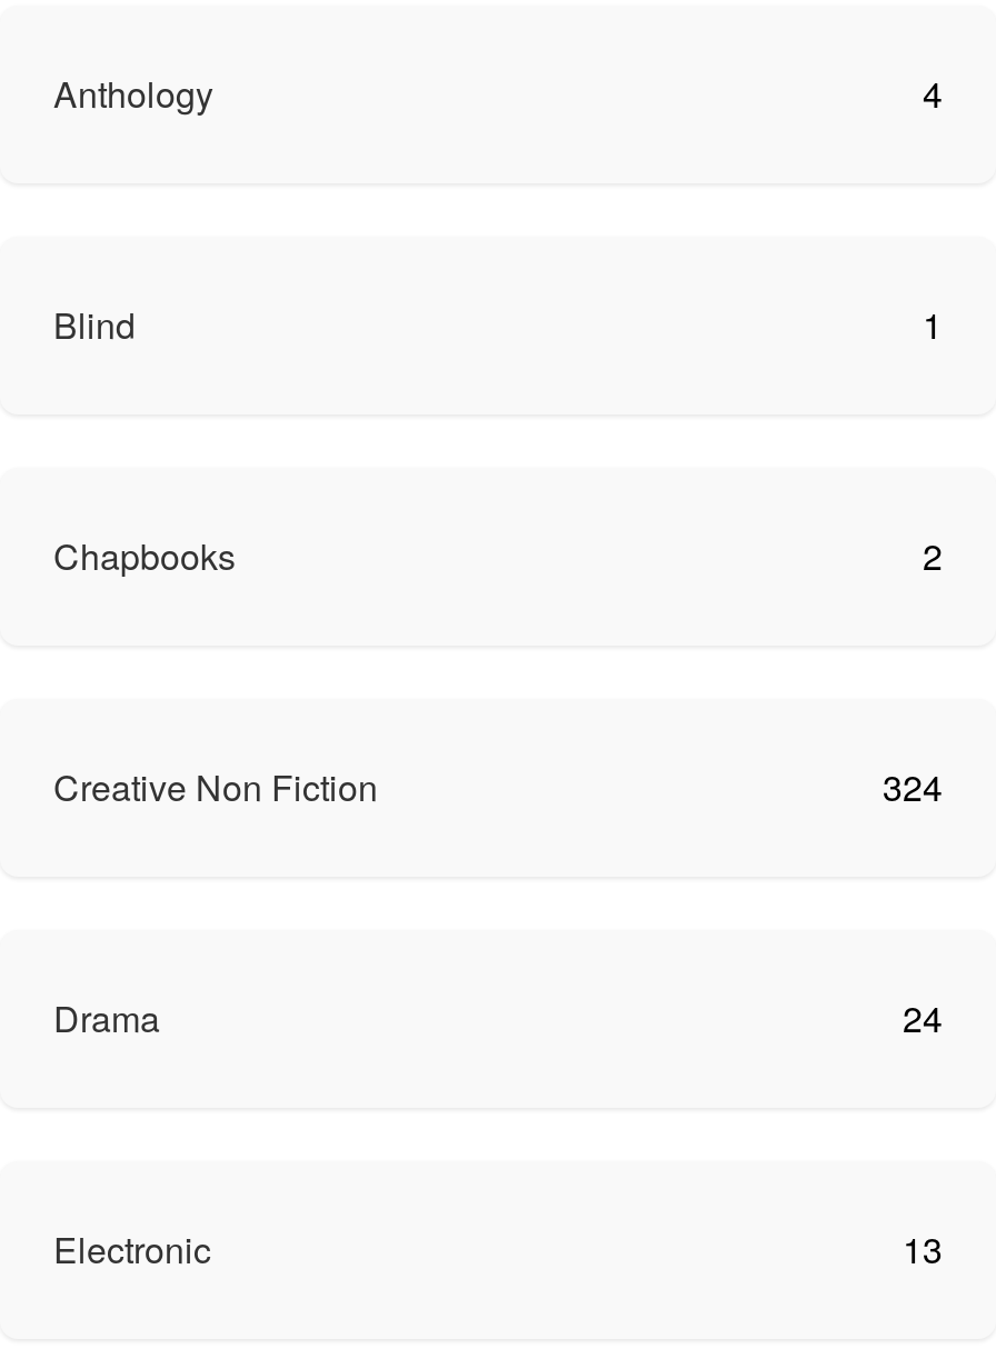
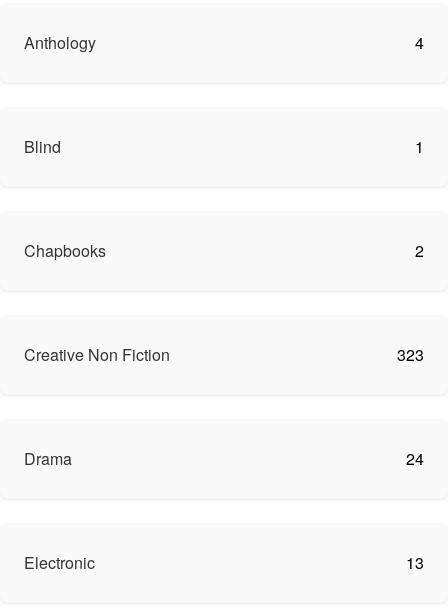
[883,761,943,813] 324 -> [397,343,424,366] 323

